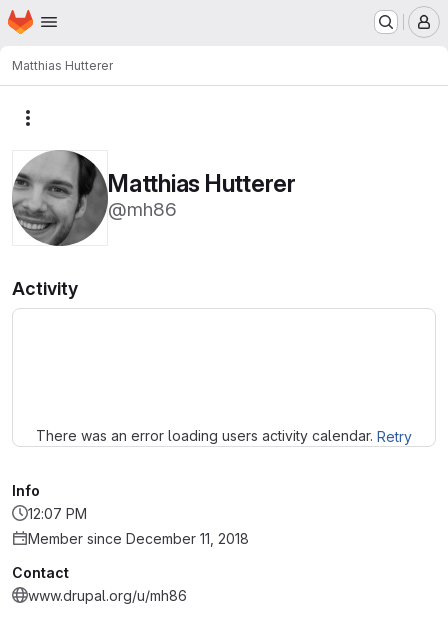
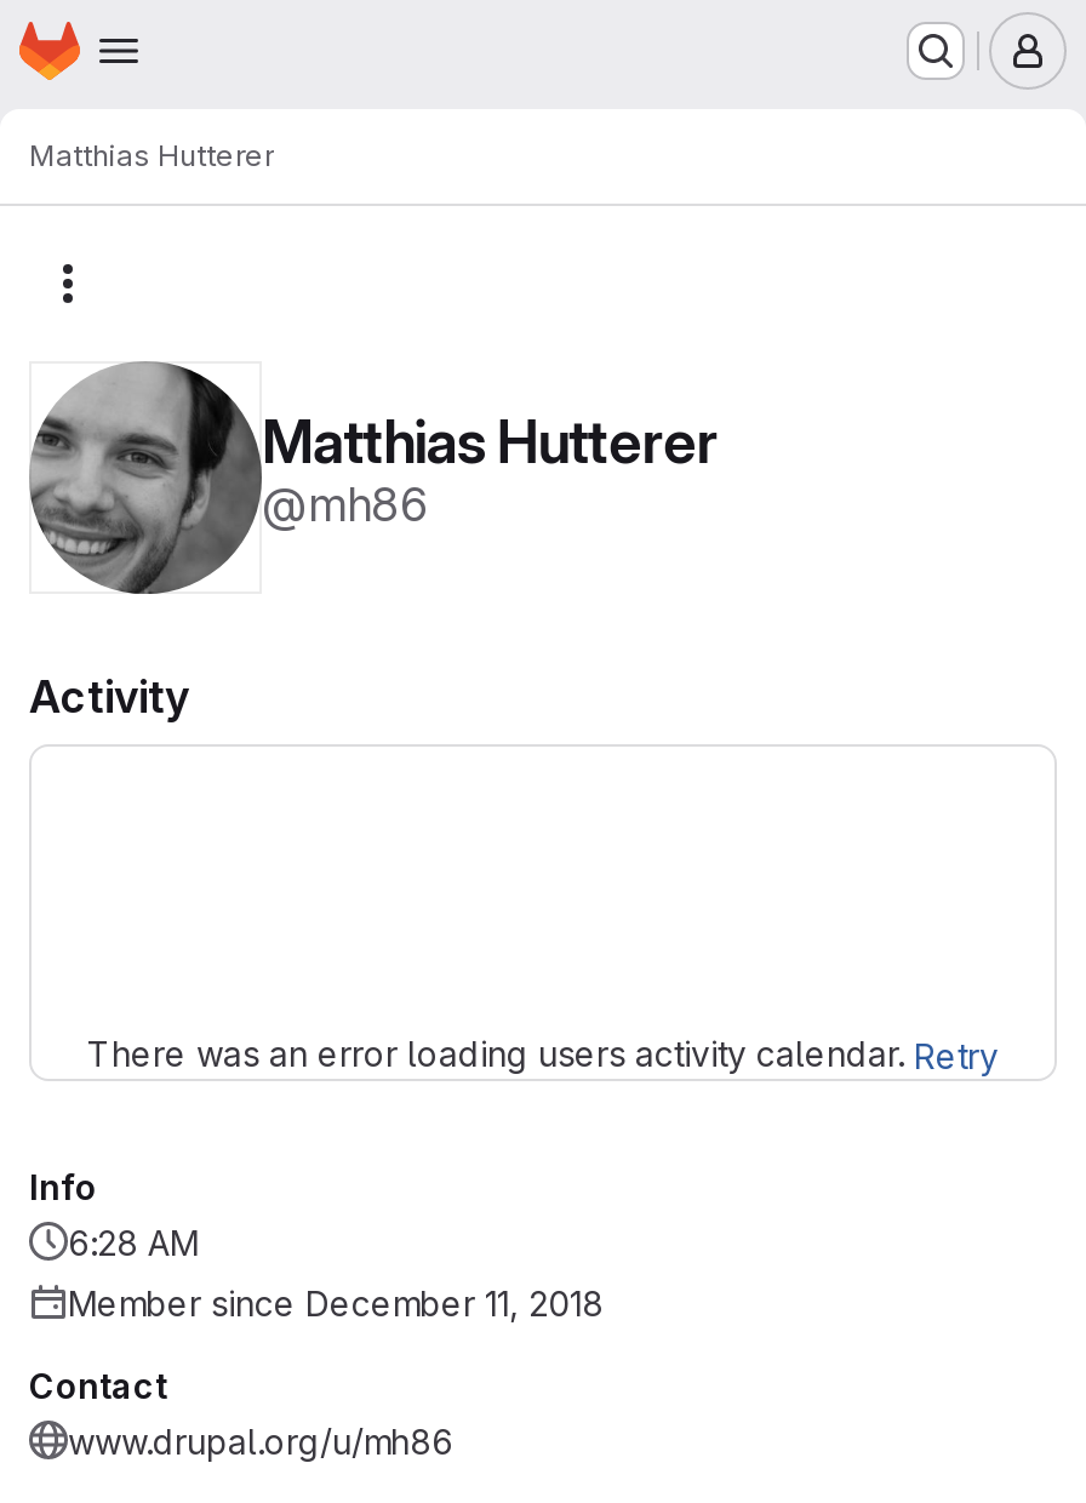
[28,505,87,522] 12:07 PM -> [68,1222,199,1263] 6:28 AM

